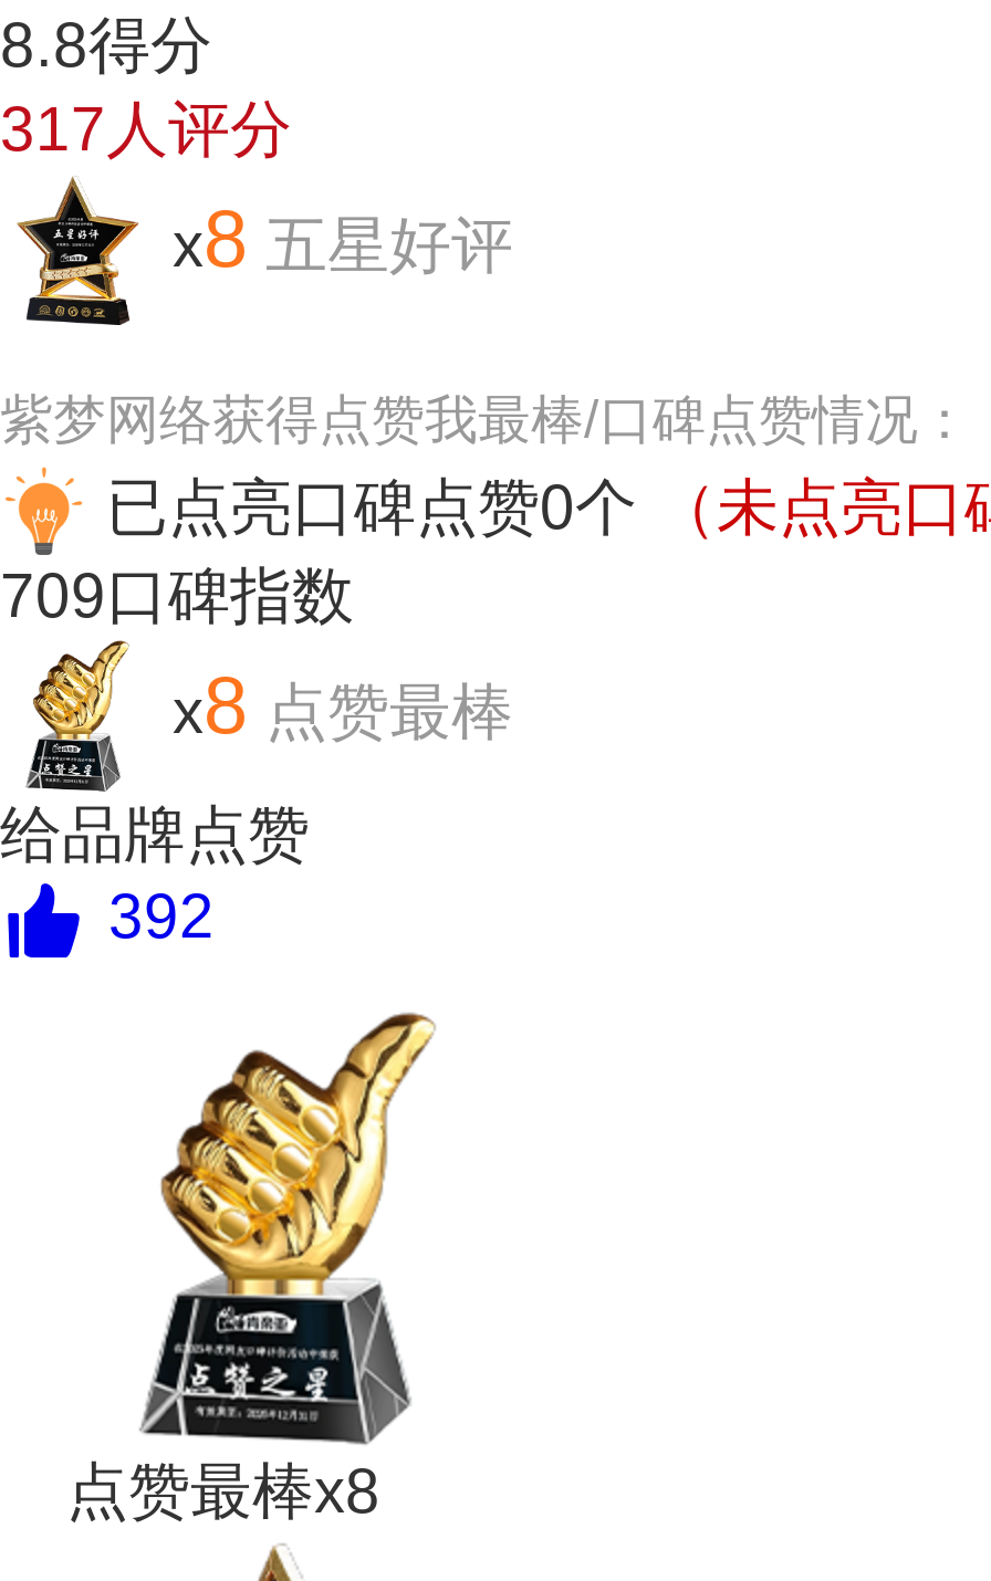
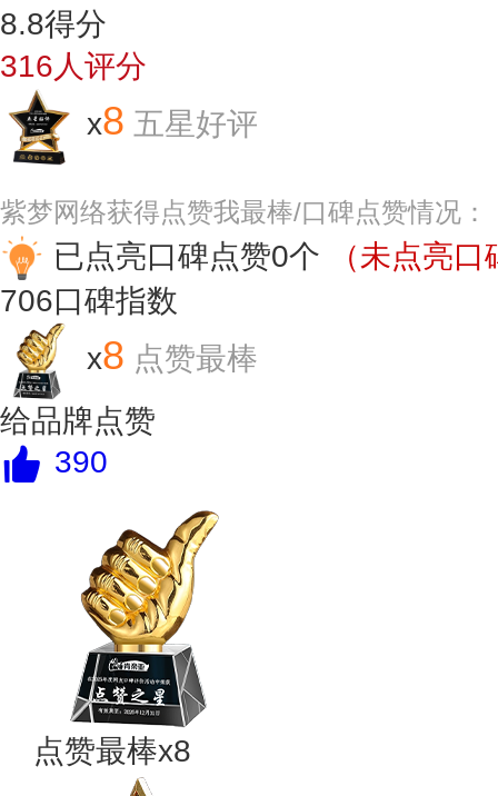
[0,95,292,163] 317人评分 -> [0,49,147,83] 316人评分
[0,563,354,631] 709口碑指数 -> [0,284,178,318] 706口碑指数
[108,883,215,951] 392 -> [54,445,108,479] 390

